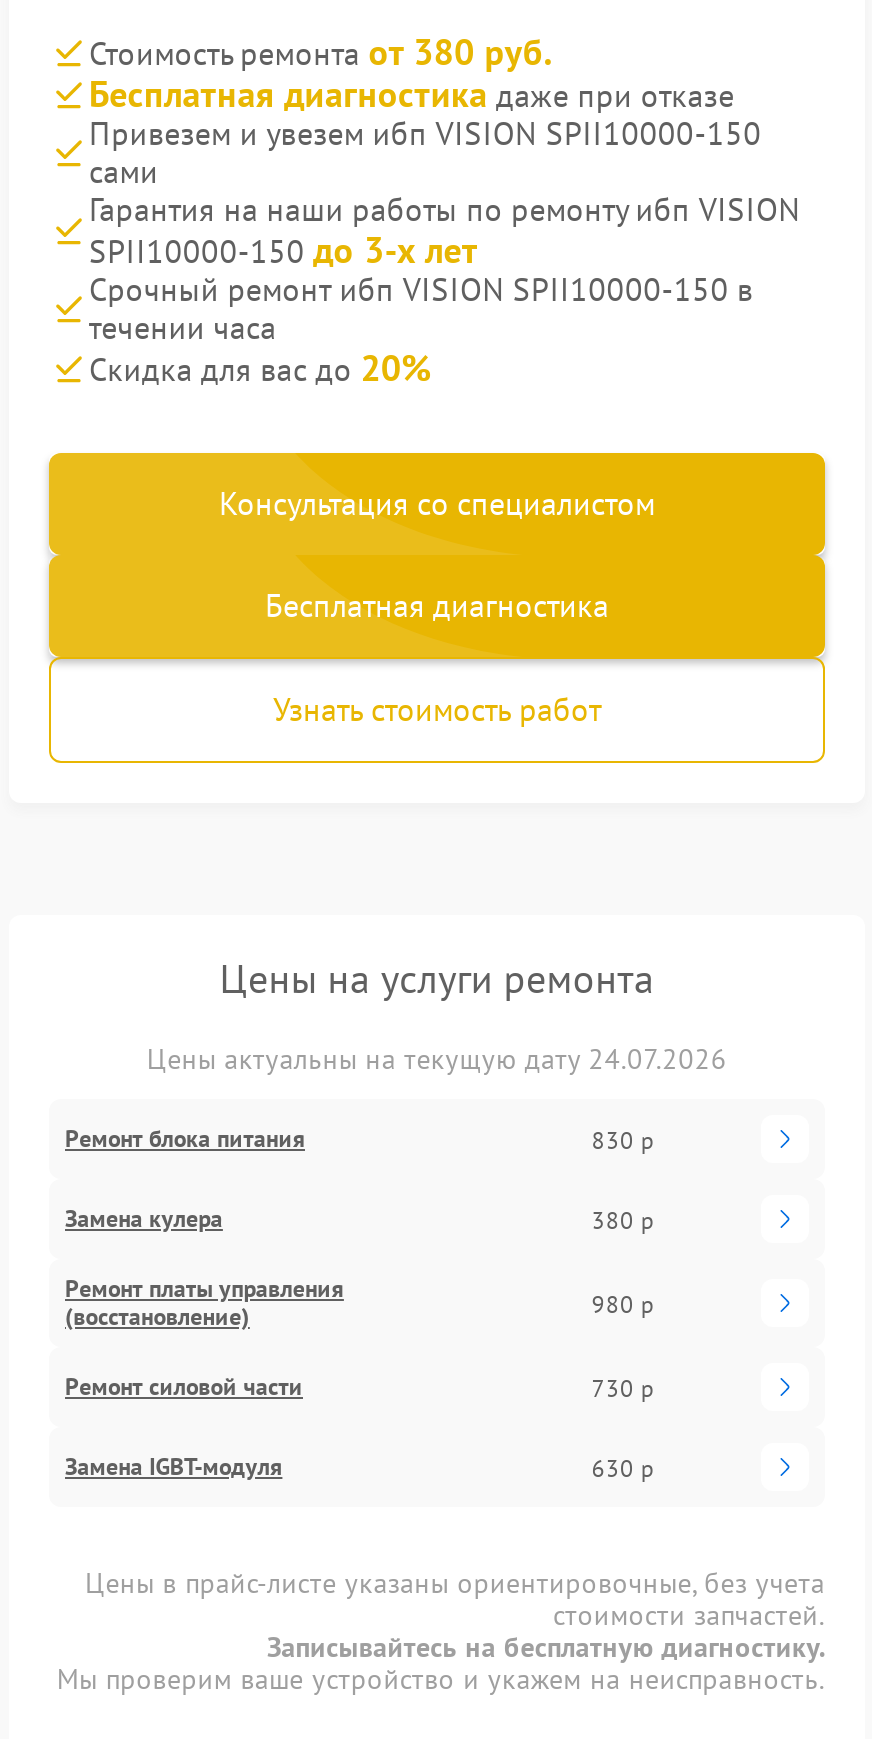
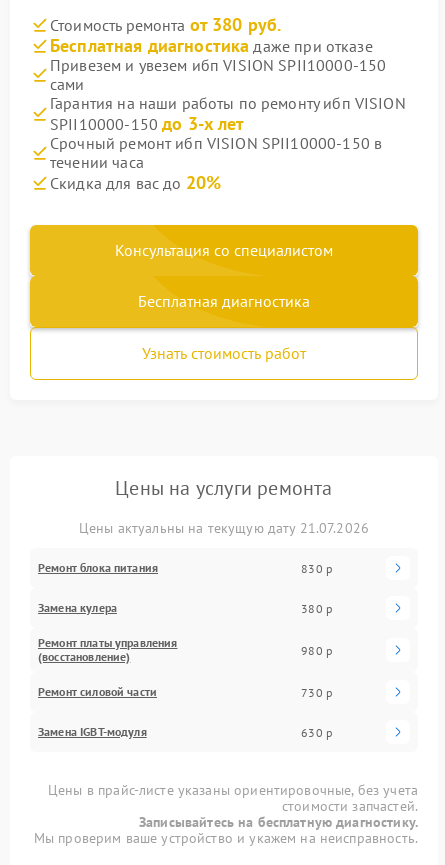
[147,1041,727,1077] Цены актуальны на текущую дату 24.07.2026 -> [79,519,369,537] Цены актуальны на текущую дату 21.07.2026

